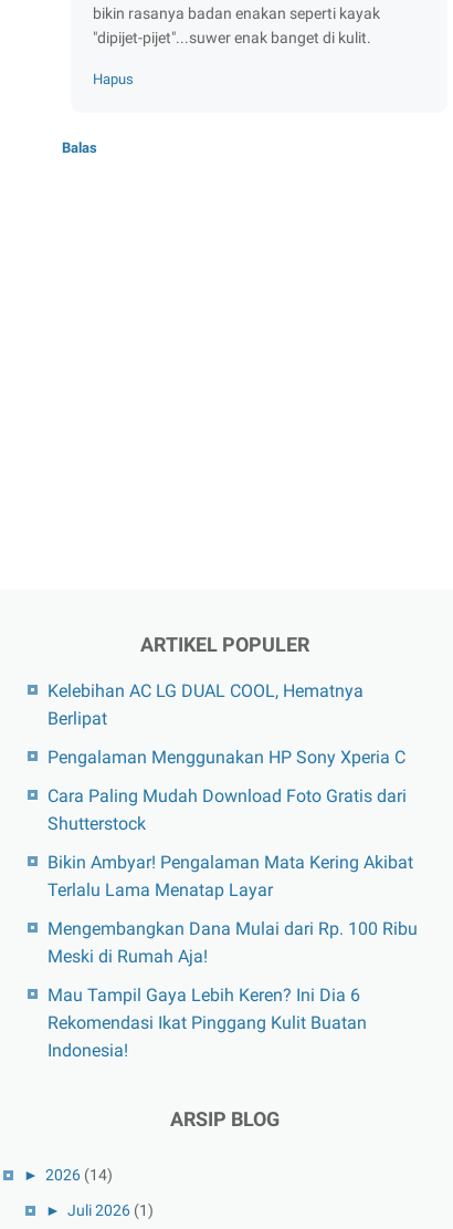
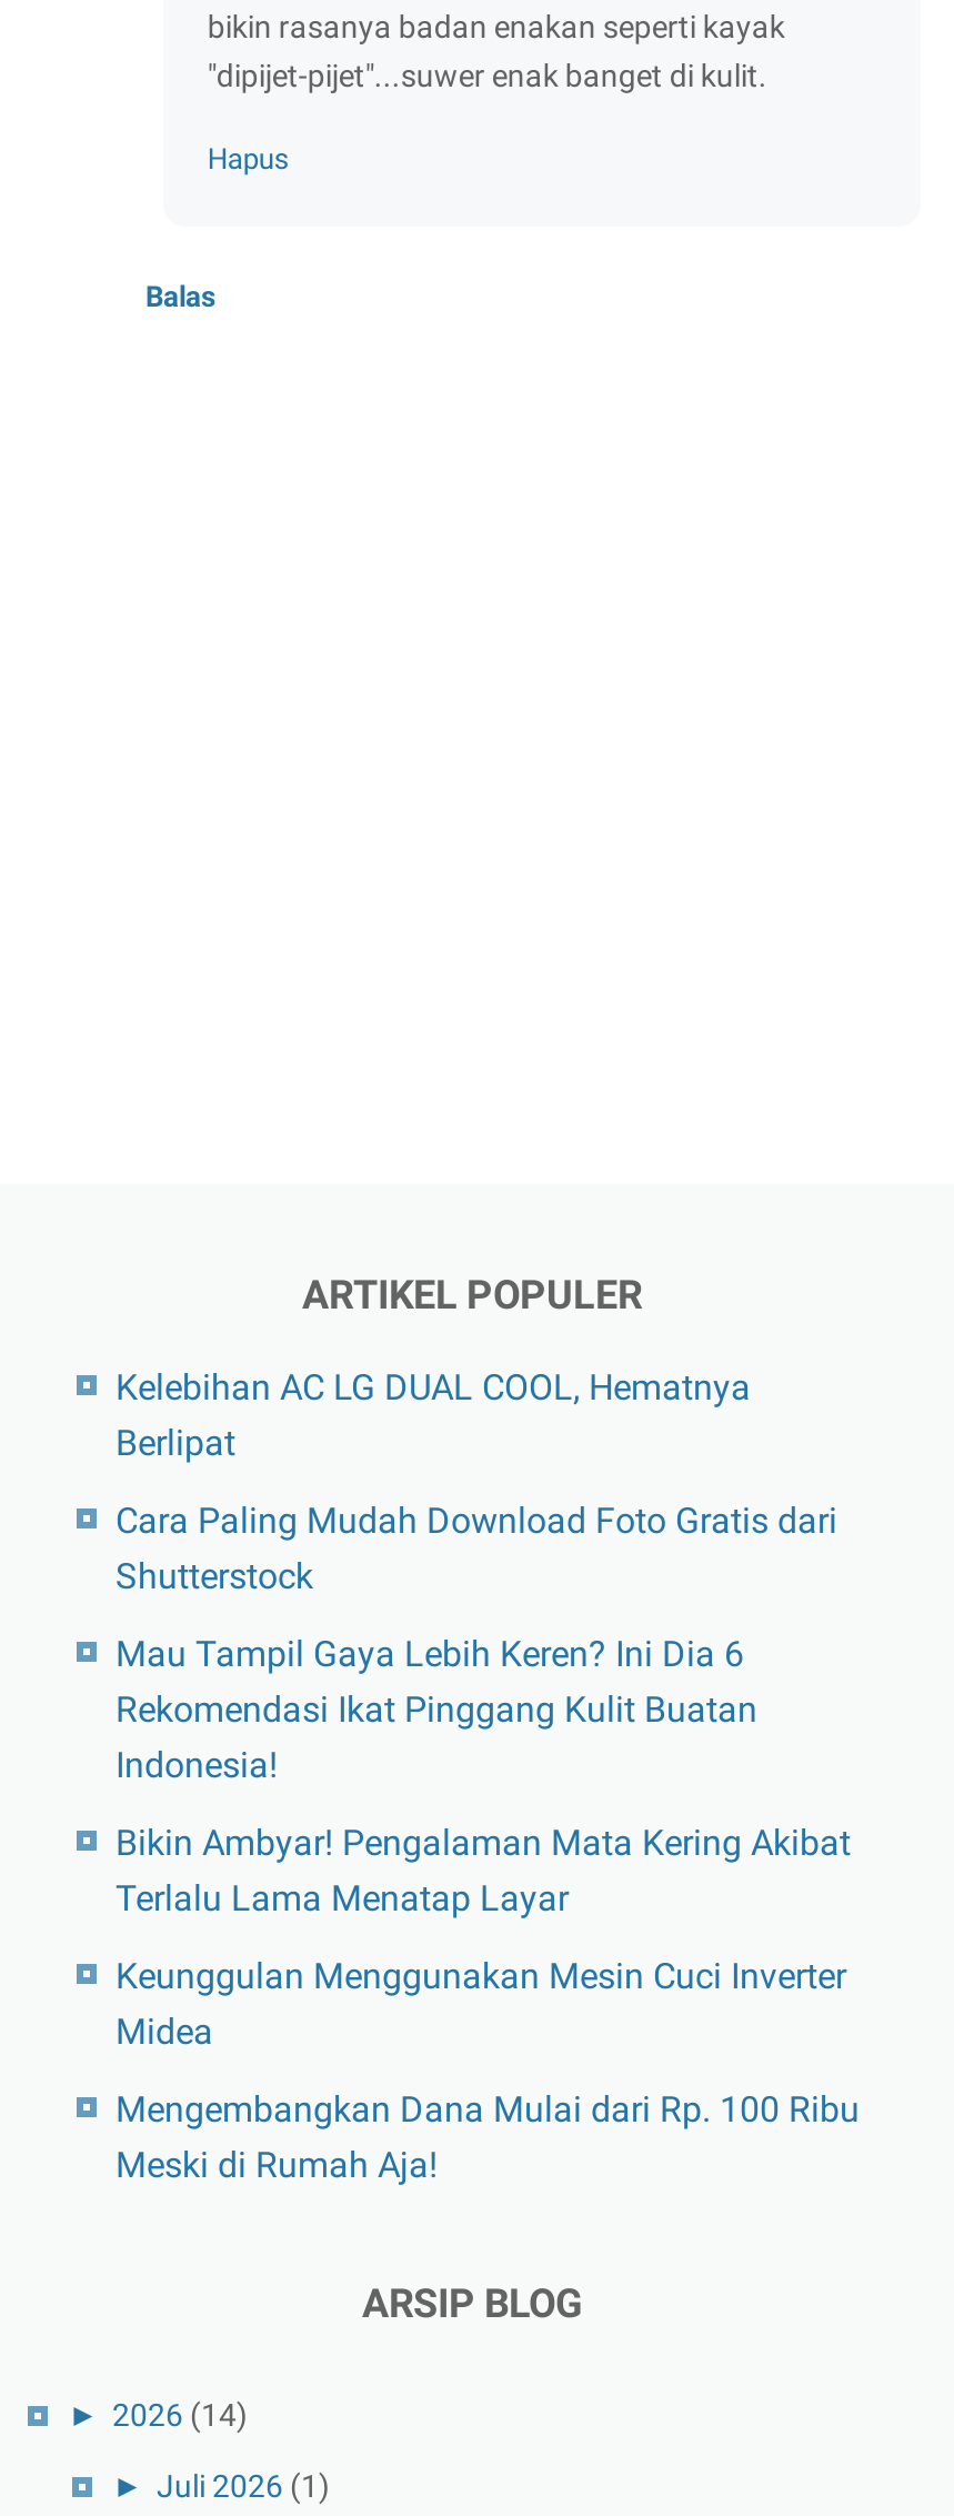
[47,747,405,768] Pengalaman Menggunakan HP Sony Xperia C -> none
moved [47,786,406,835] -> [116,1500,837,1598]: Cara Paling Mudah Download Foto Gratis dari | Shutterstock
moved [47,852,417,967] -> [116,1823,860,2187]: Bikin Ambyar! Pengalaman Mata Kering Akibat | Terlalu Lama Menatap Layar | Mengembangkan Dana Mulai dari Rp. 100 Ribu | Meski di Rumah Aja!
moved [47,985,366,1061] -> [116,1634,757,1787]: Mau Tampil Gaya Lebih Keren? Ini Dia 6 | Rekomendasi Ikat Pinggang Kulit Buatan | Indonesia!
none -> [116,1956,846,2054] Keunggulan Menggunakan Mesin Cuci Inverter | Midea

